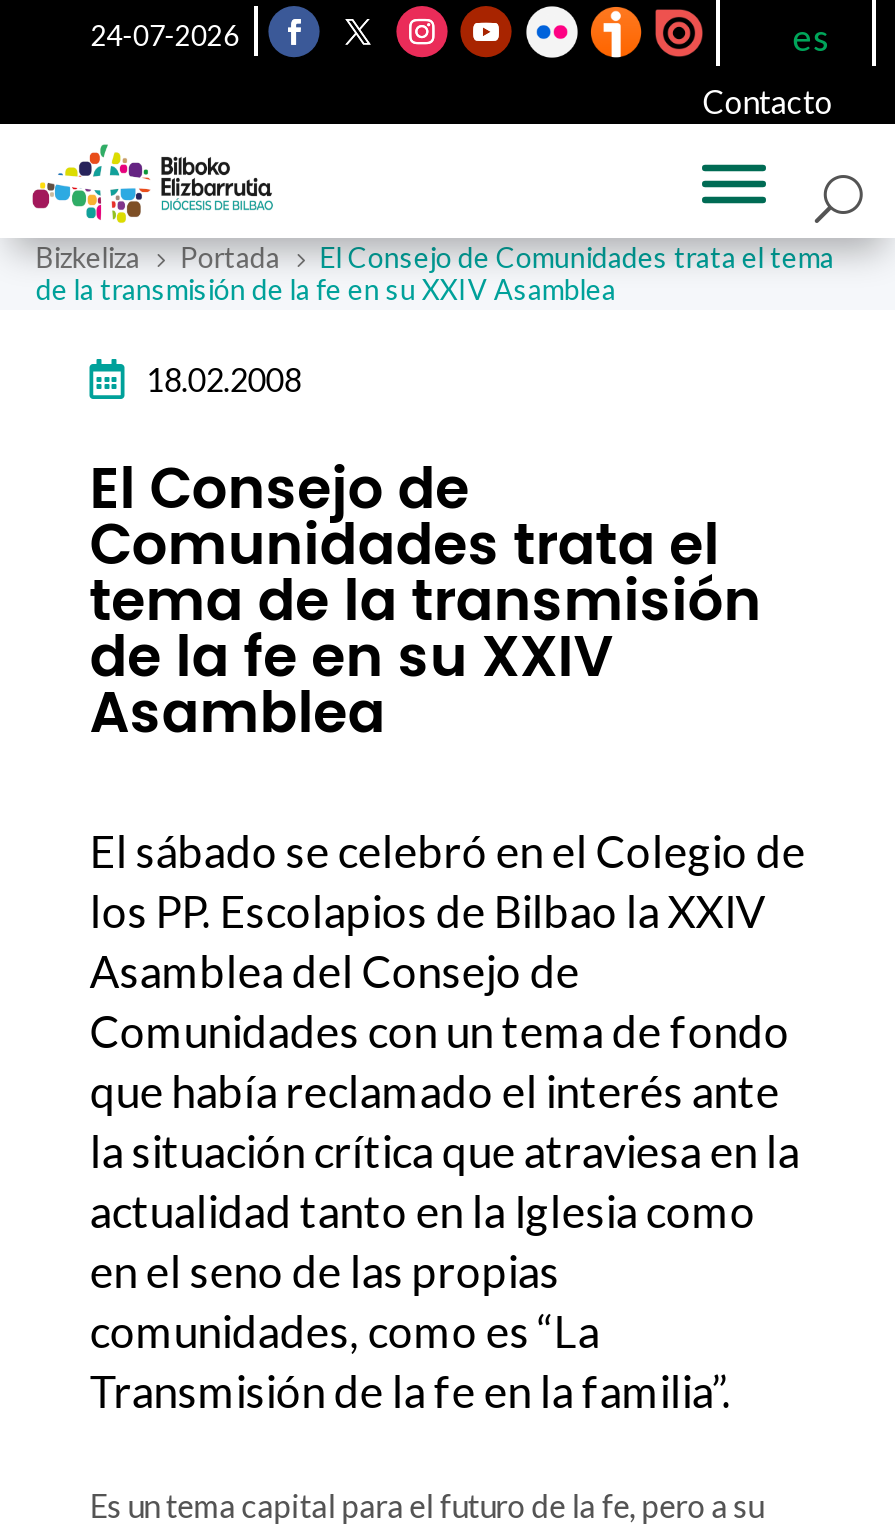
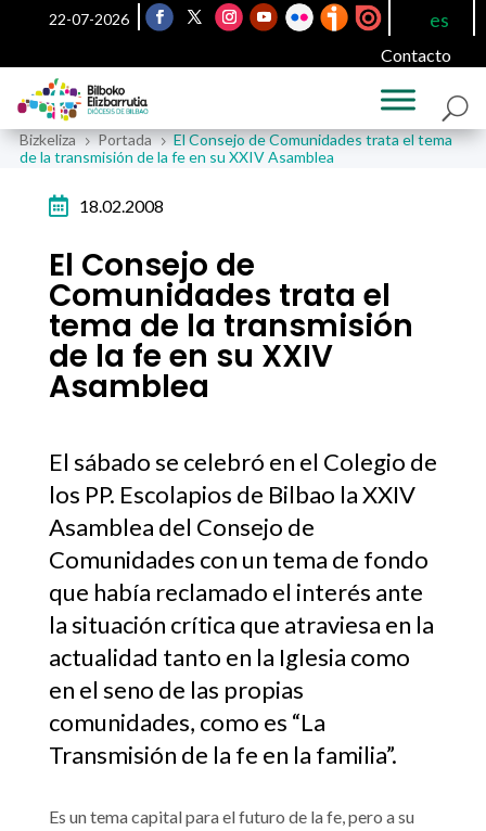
[91,18,239,52] 24-07-2026 -> [49,10,129,28] 22-07-2026

